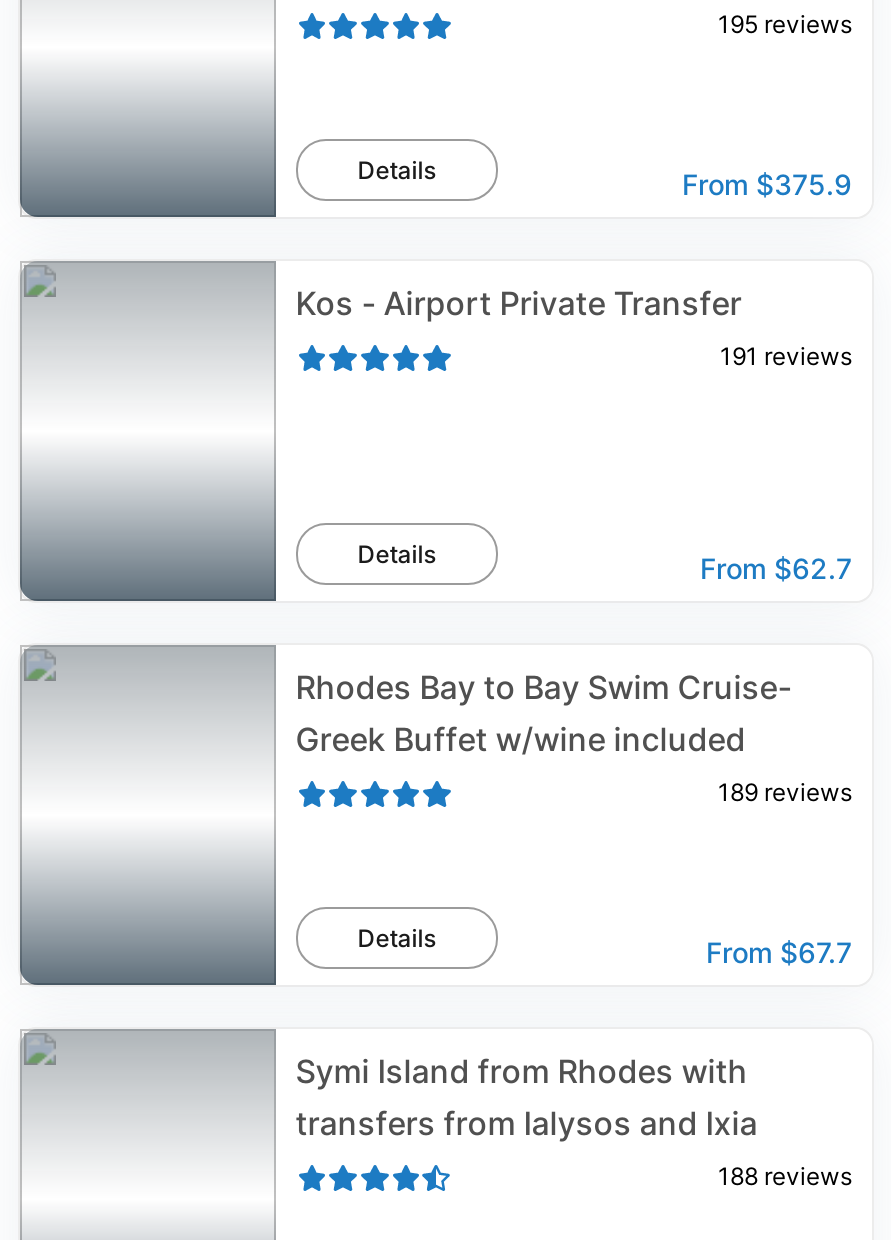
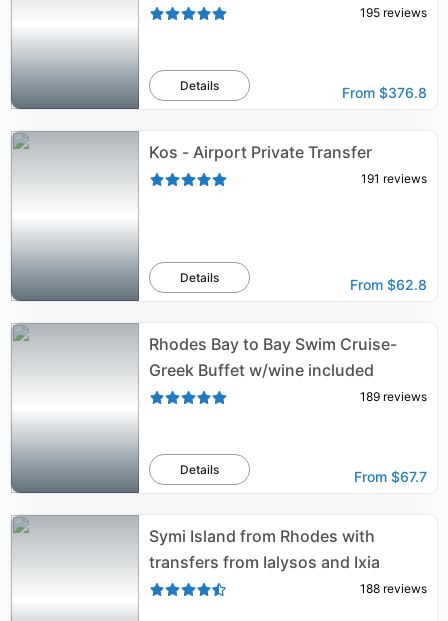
[682,167,852,201] From $375.9 -> [342,84,427,101] From $376.8
[700,551,852,585] From $62.7 -> [350,276,427,293] From $62.8

